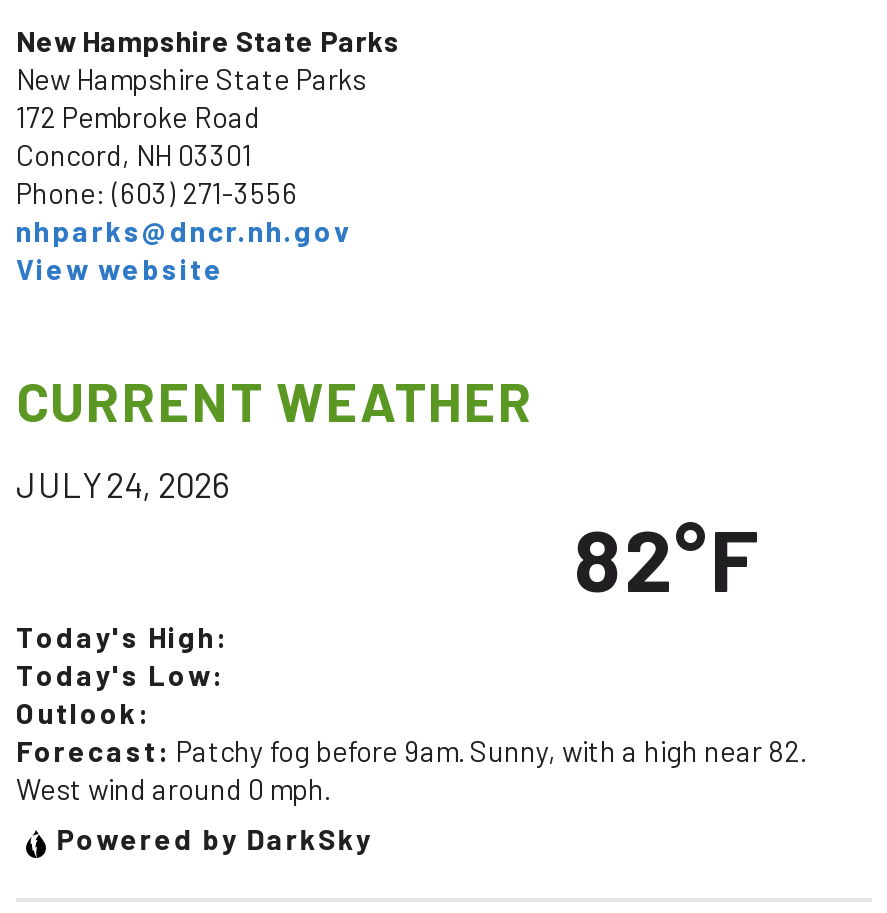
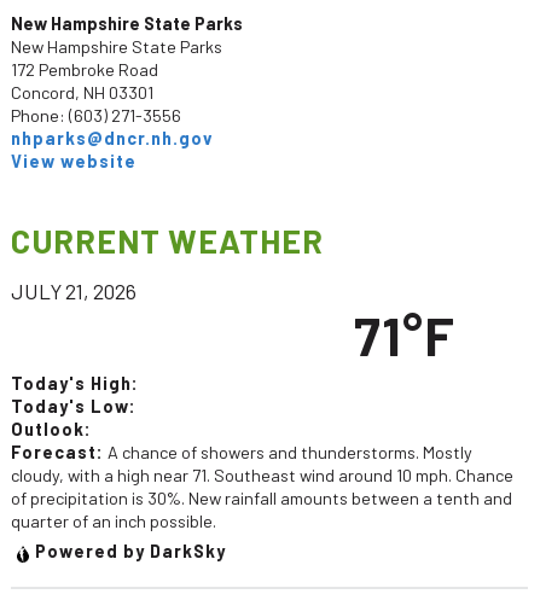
[16,464,762,610] JULY 24, 2026 | 82°F -> [11,279,455,367] JULY 21, 2026 | 71°F
[16,734,806,806] Forecast: Patchy fog before 9am. Sunny, with a high near 82. | West wind around 0 mph. -> [11,442,513,531] Forecast: A chance of showers and thunderstorms. Mostly | cloudy, with a high near 71. Southeast wind around 10 mph. Chance | of precipitation is 30%. New rainfall amounts between a tenth and | quarter of an inch possible.

